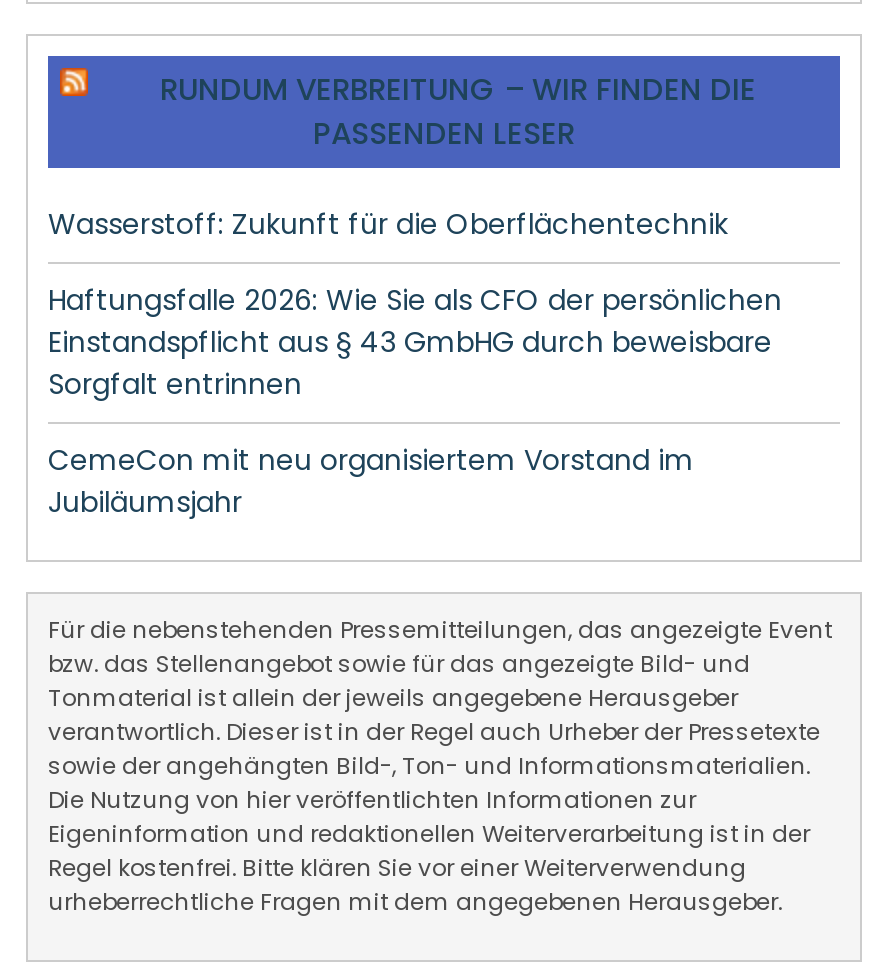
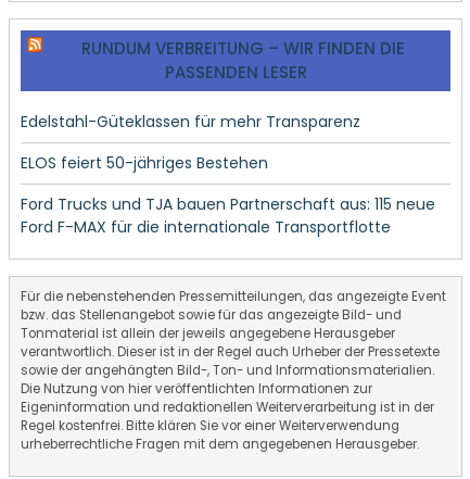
[48,204,728,244] Wasserstoff: Zukunft für die Oberflächentechnik -> [21,111,360,132] Edelstahl-Güteklassen für mehr Transparenz
[48,280,782,404] Haftungsfalle 2026: Wie Sie als CFO der persönlichen | Einstandspflicht aus § 43 GmbHG durch beweisbare | Sorgfalt entrinnen -> [21,152,268,174] ELOS feiert 50-jähriges Bestehen
[48,440,694,522] CemeCon mit neu organisiertem Vorstand im | Jubiläumsjahr -> [21,193,435,238] Ford Trucks und TJA bauen Partnerschaft aus: 115 neue | Ford F-MAX für die internationale Transportflotte

